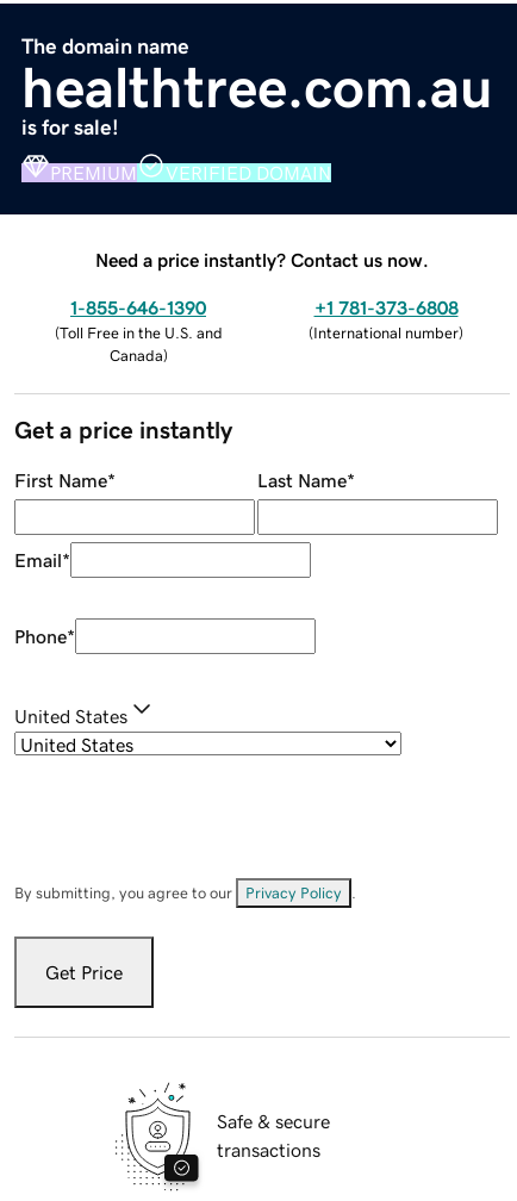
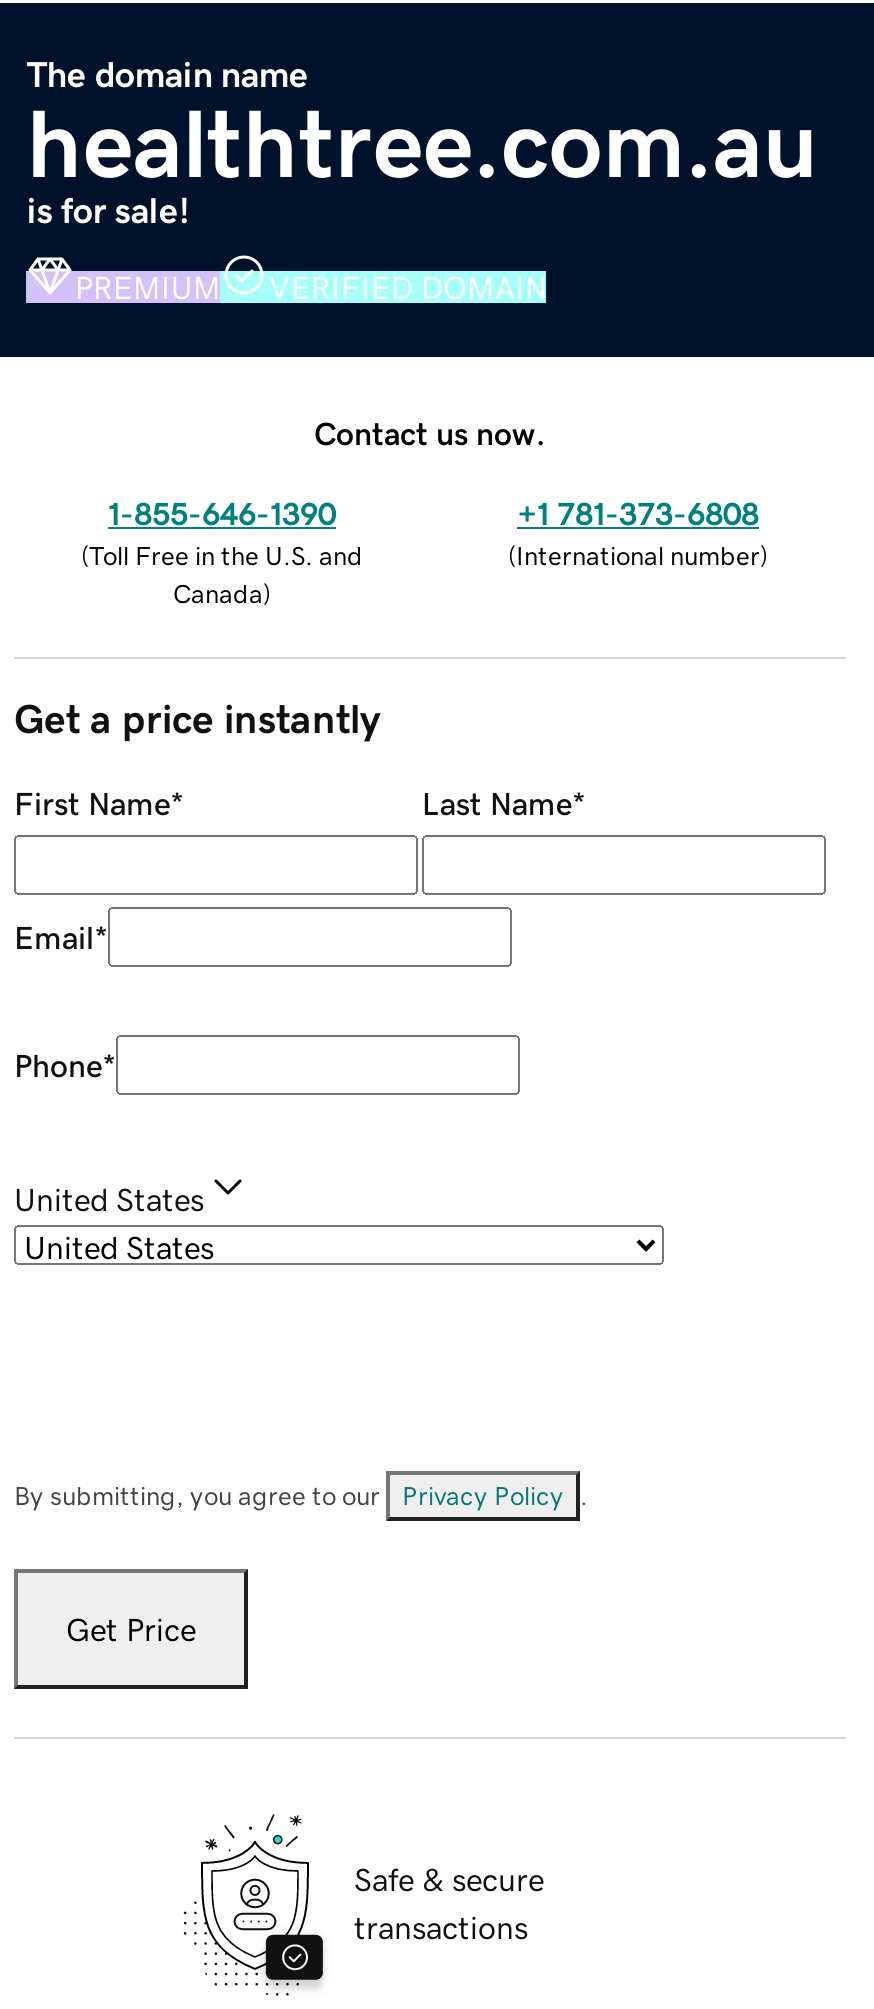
[95,250,429,269] Need a price instantly? Contact us now. -> [314,416,546,448] Contact us now.

